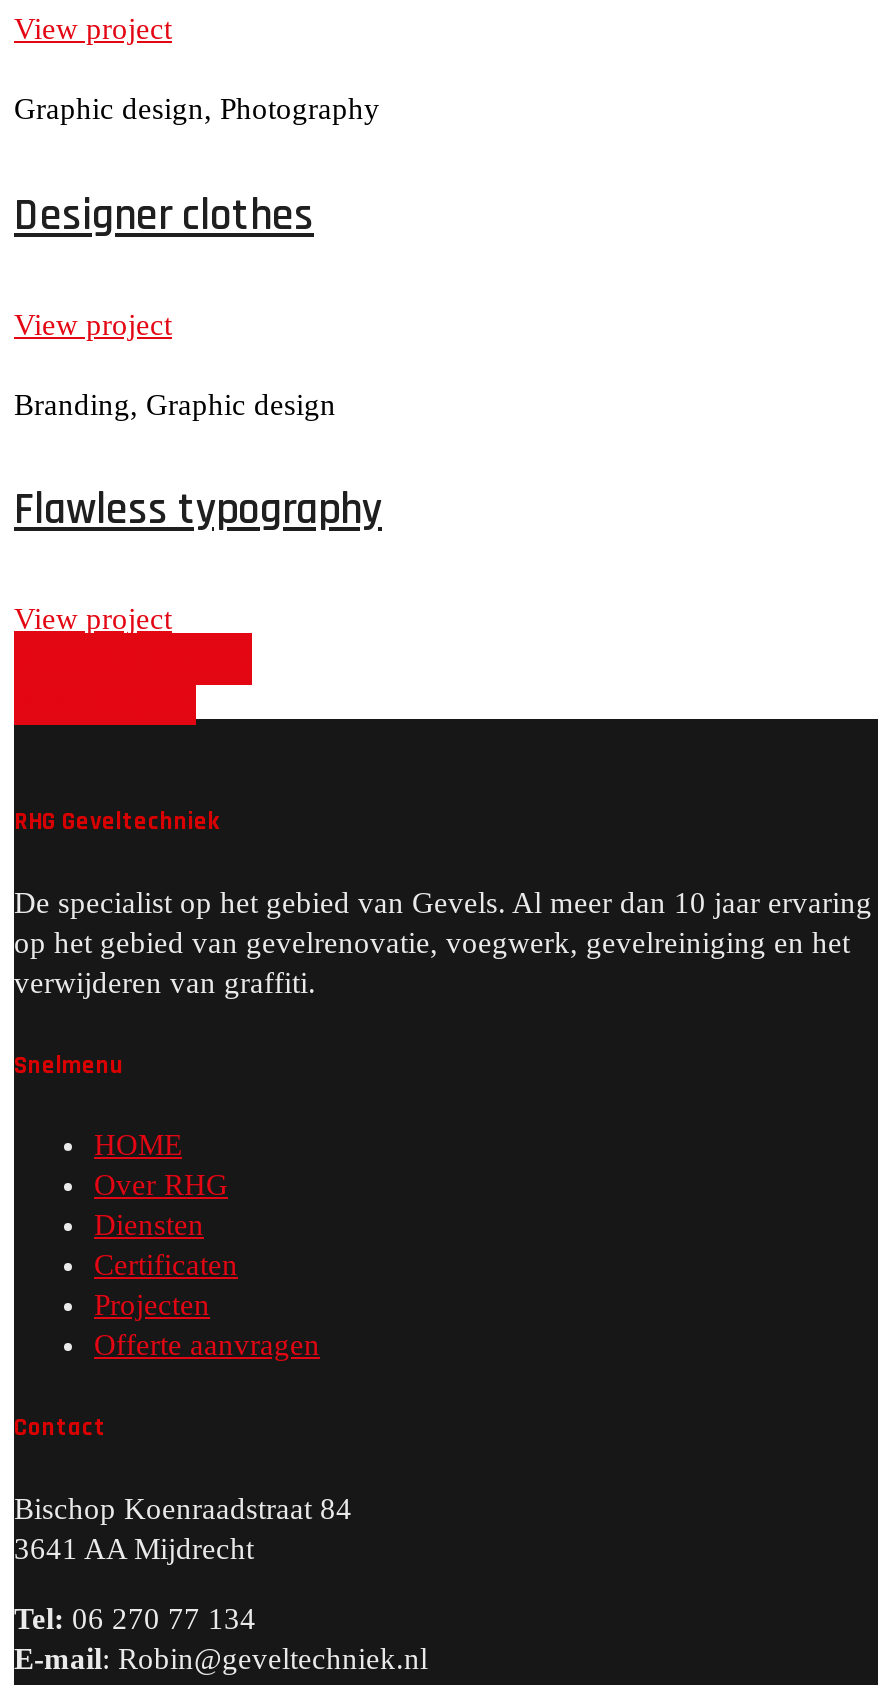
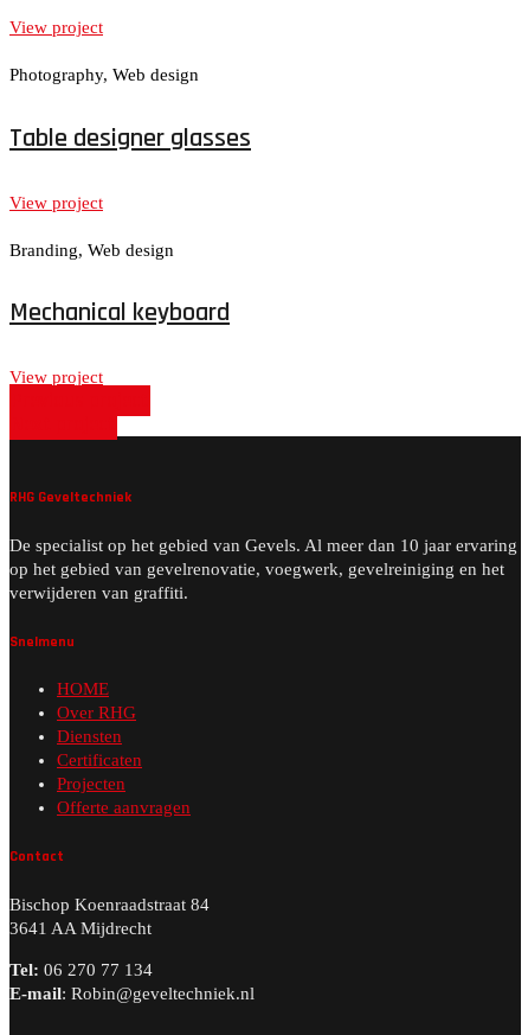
[14,94,380,126] Graphic design, Photography -> [9,66,199,85] Photography, Web design
[14,188,314,244] Designer clothes -> [9,122,251,155] Table designer glasses
[14,389,336,421] Branding, Graphic design -> [9,240,174,259] Branding, Web design
[14,483,382,539] Flawless typography -> [9,297,230,330] Mechanical keyboard

